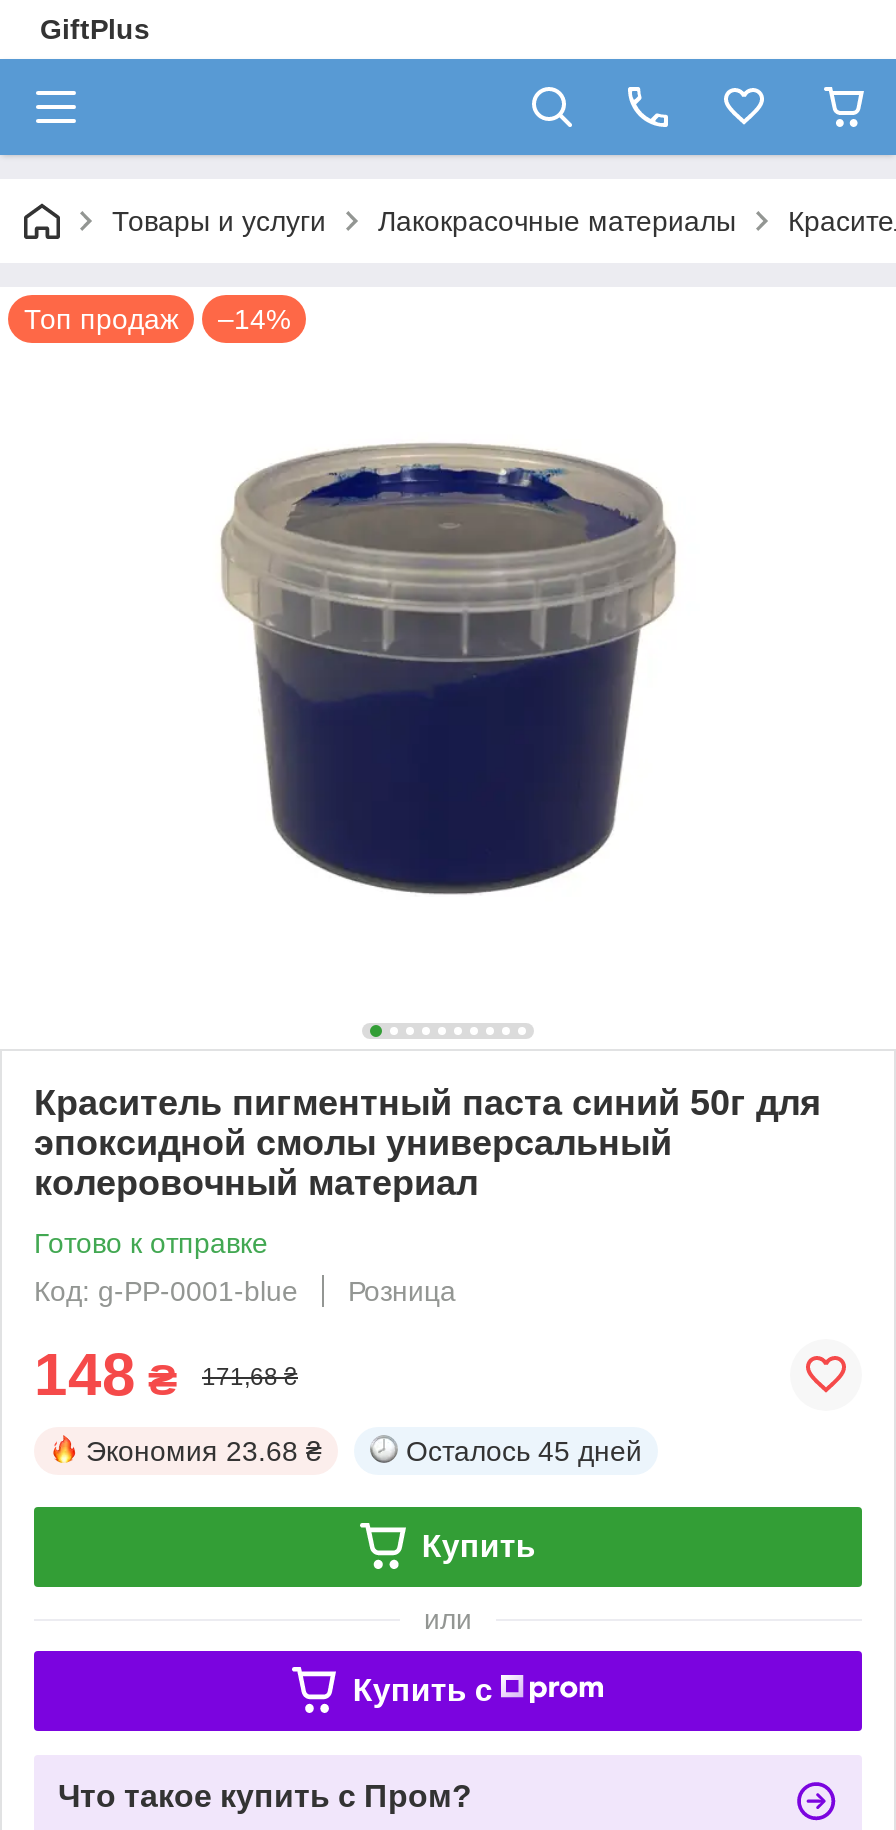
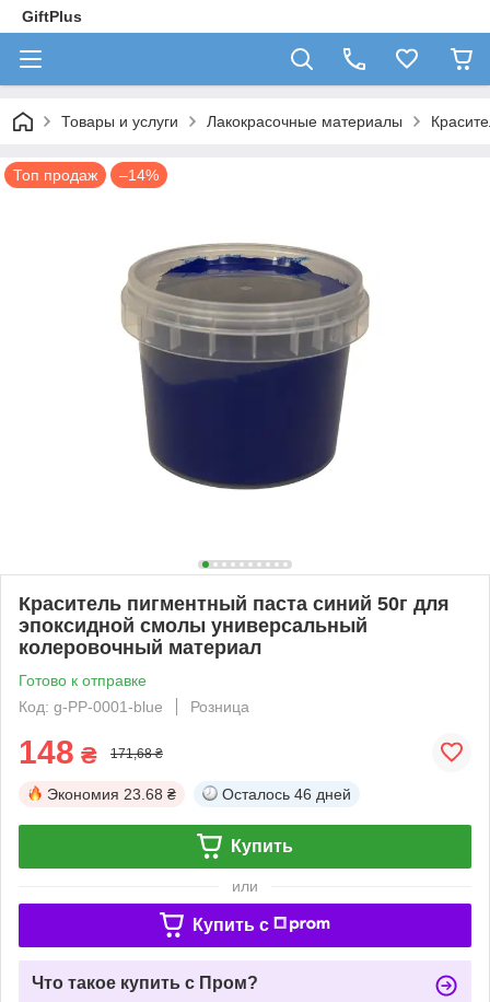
[406,1435,642,1467] Осталось 45 дней -> [222,785,351,803] Осталось 46 дней

